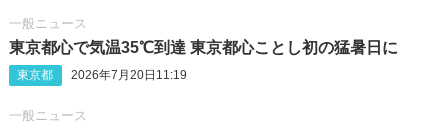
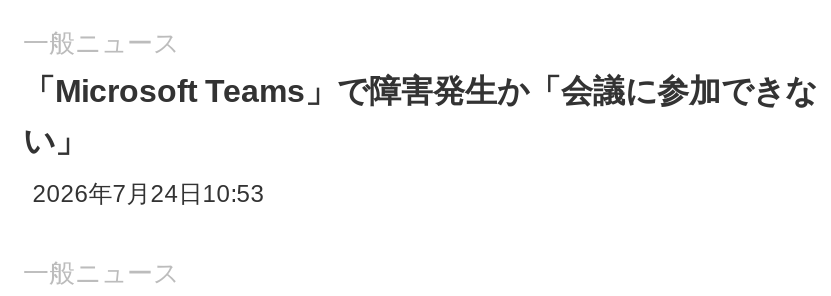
[9,39,398,82] 東京都心で気温35℃到達 東京都心ことし初の猛暑日に | 東京都 | 2026年7月20日11:19 -> [23,75,817,208] 「Microsoft Teams」で障害発生か「会議に参加できな | い」 | 2026年7月24日10:53

